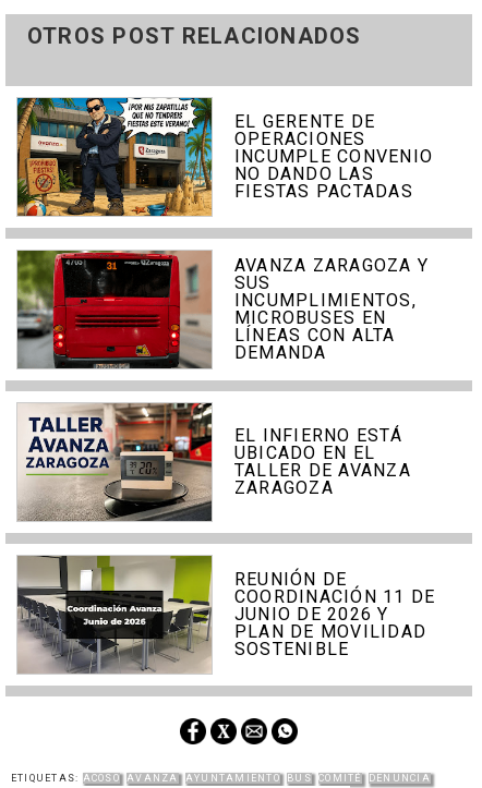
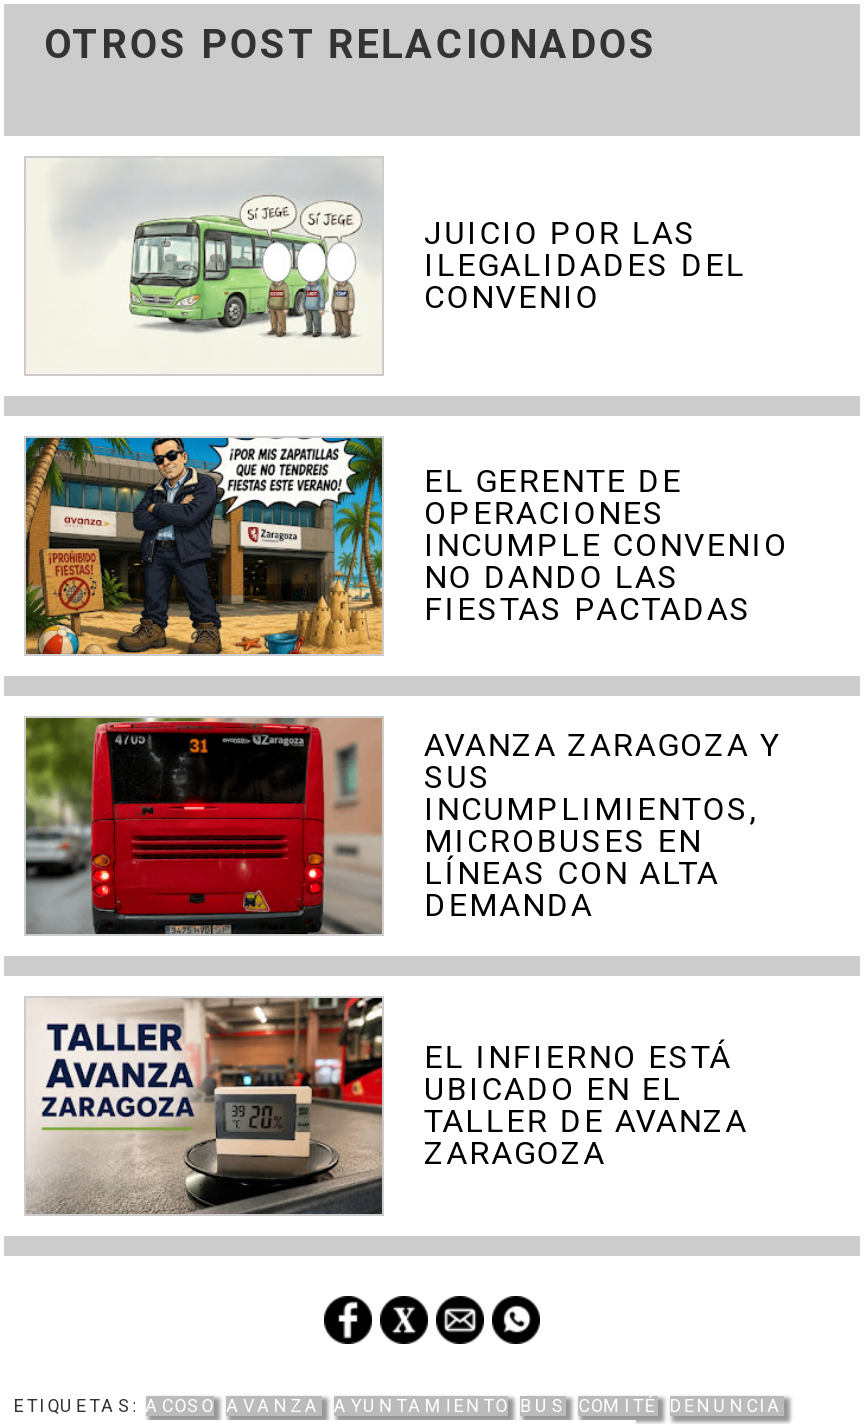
none -> [26,158,746,374] [image] | JUICIO POR LAS | ILEGALIDADES DEL | CONVENIO
moved [15,96,433,498] -> [22,434,788,1172]: [image] | EL GERENTE DE | OPERACIONES | ... | TALLER DE AVANZA | ZARAGOZA
[16,555,436,674] [image] | REUNIÓN DE | COORDINACIÓN 11 DE | JUNIO DE 2026 Y | PLAN DE MOVILIDAD | SOSTENIBLE -> none

